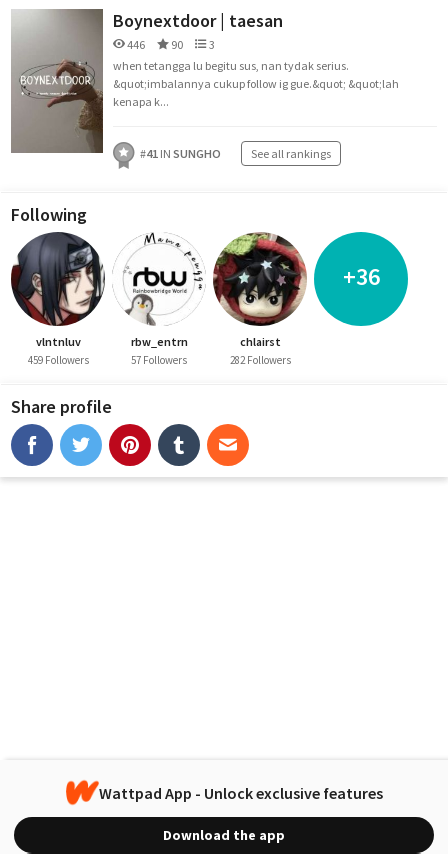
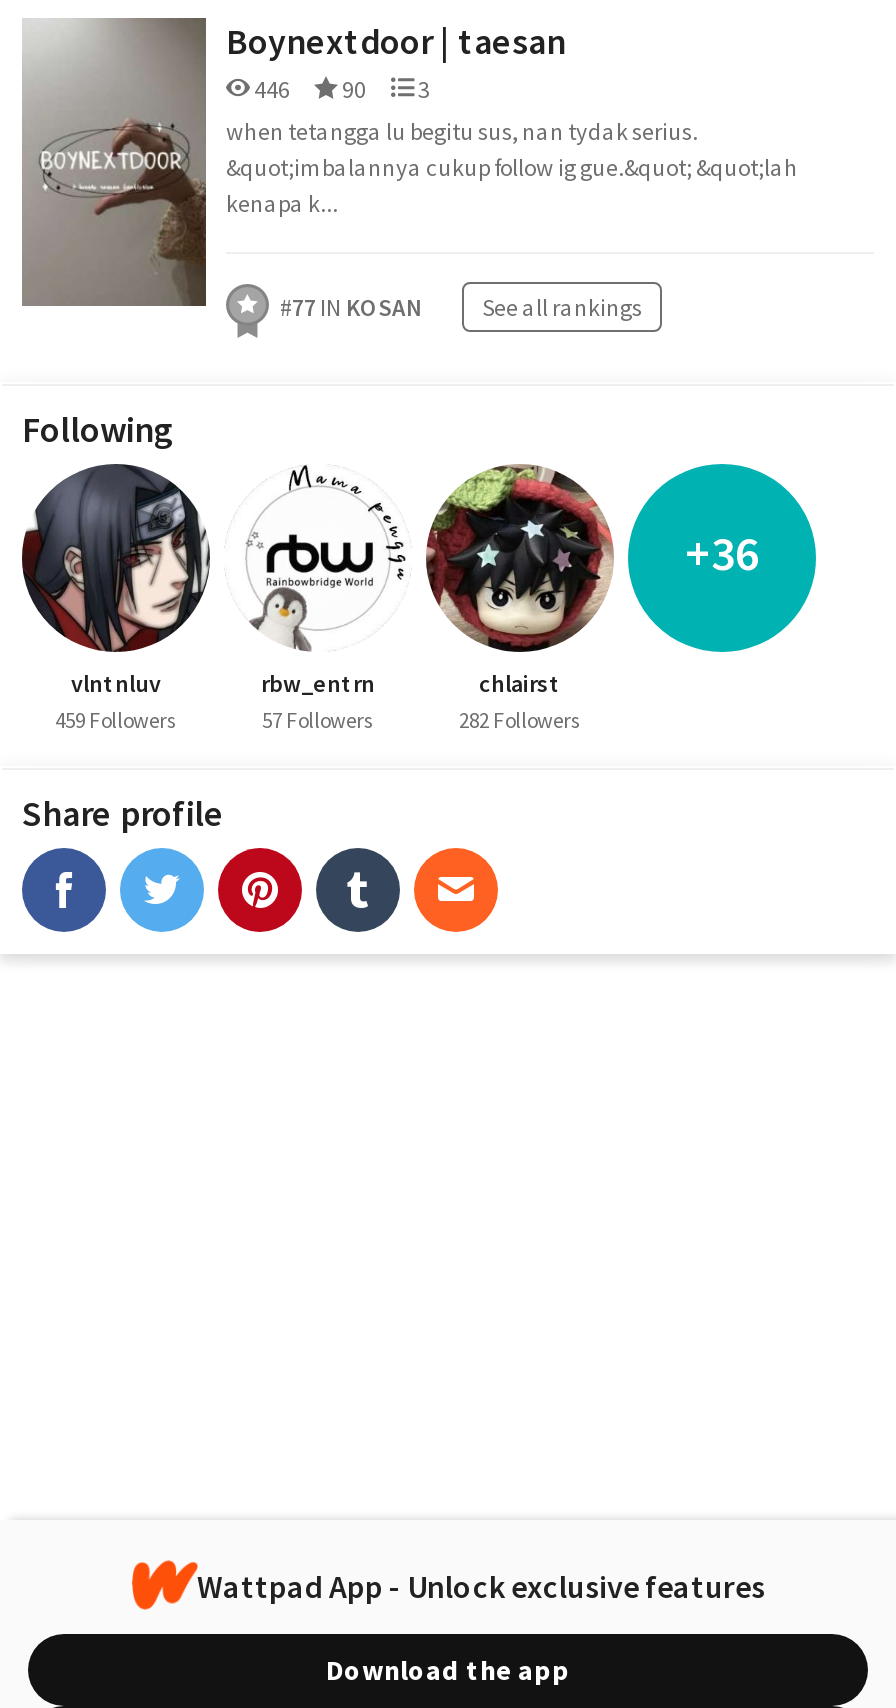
[140,146,331,161] #41 IN SUNGHO See all rankings -> [280,292,642,322] #77 IN KOSAN See all rankings

